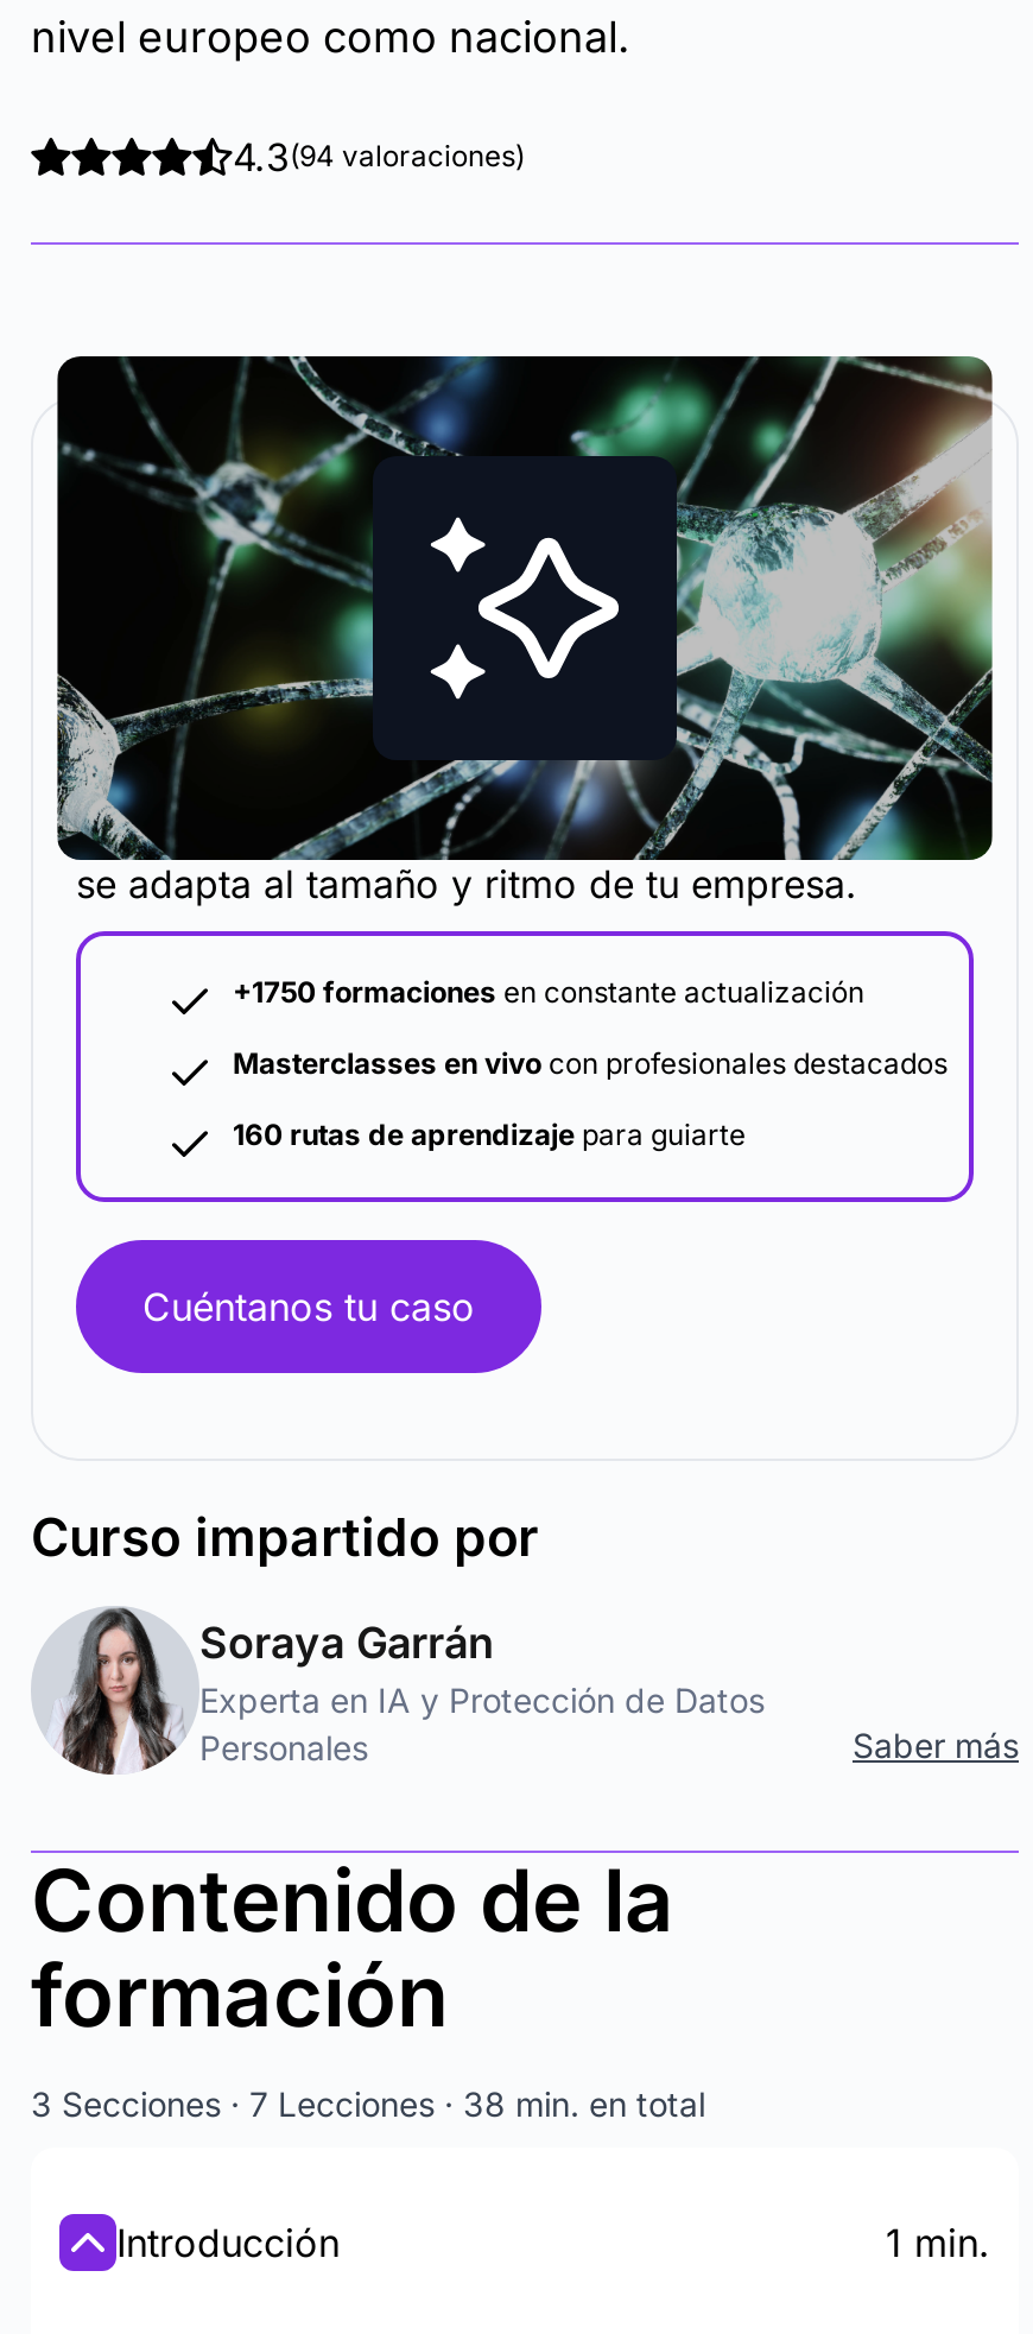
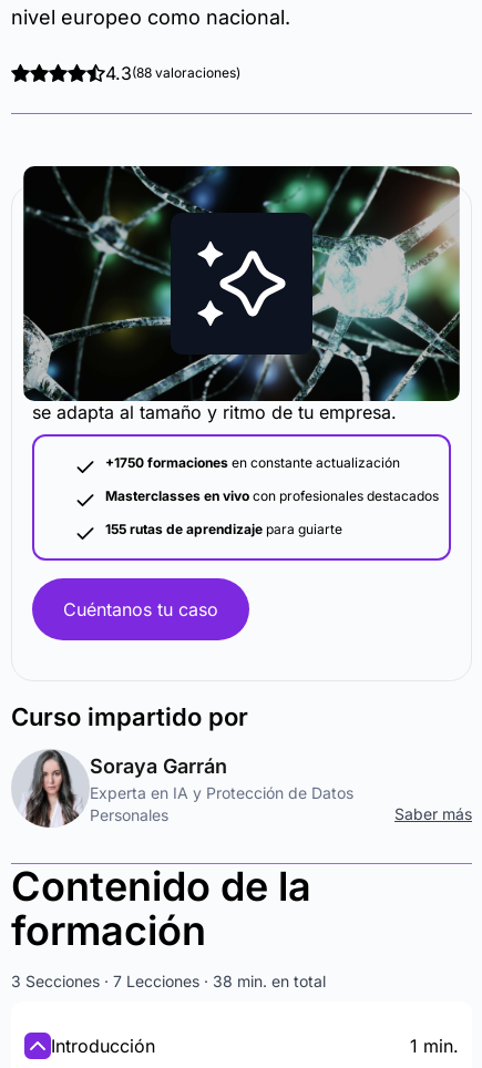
[233,133,525,181] 4.3(94 valoraciones) -> [105,62,240,84] 4.3(88 valoraciones)
[233,1117,746,1152] 160 rutas de aprendizaje para guiarte -> [105,521,342,537] 155 rutas de aprendizaje para guiarte

